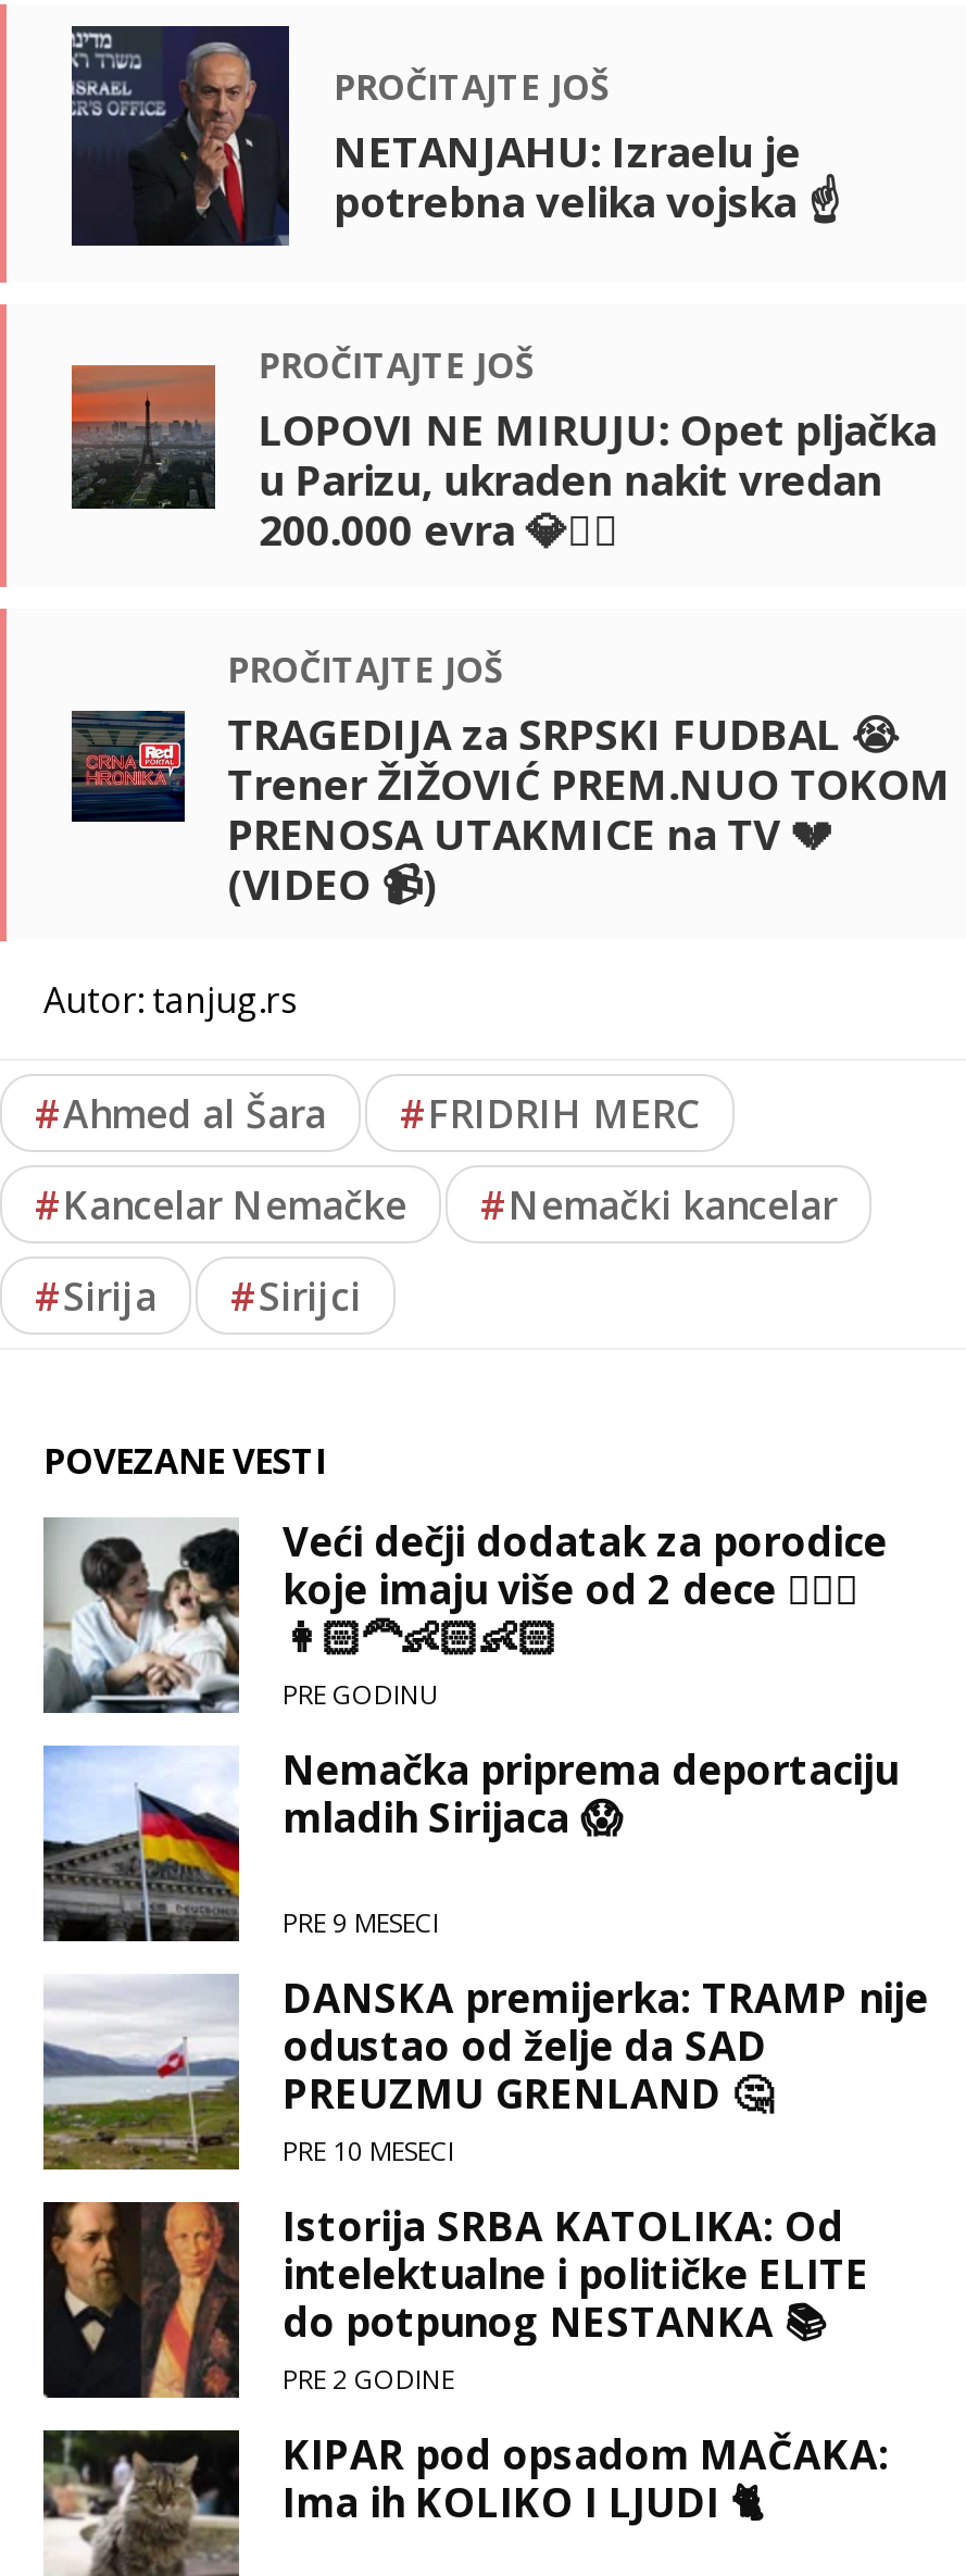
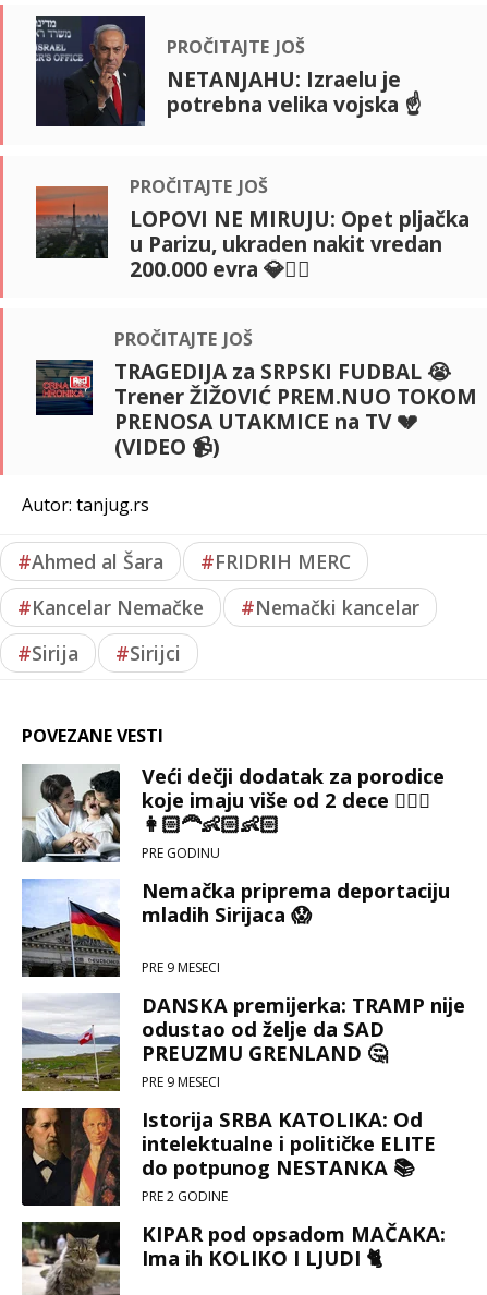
[283,2132,454,2169] PRE 10 MESECI -> [142,1072,220,1091] PRE 9 MESECI

